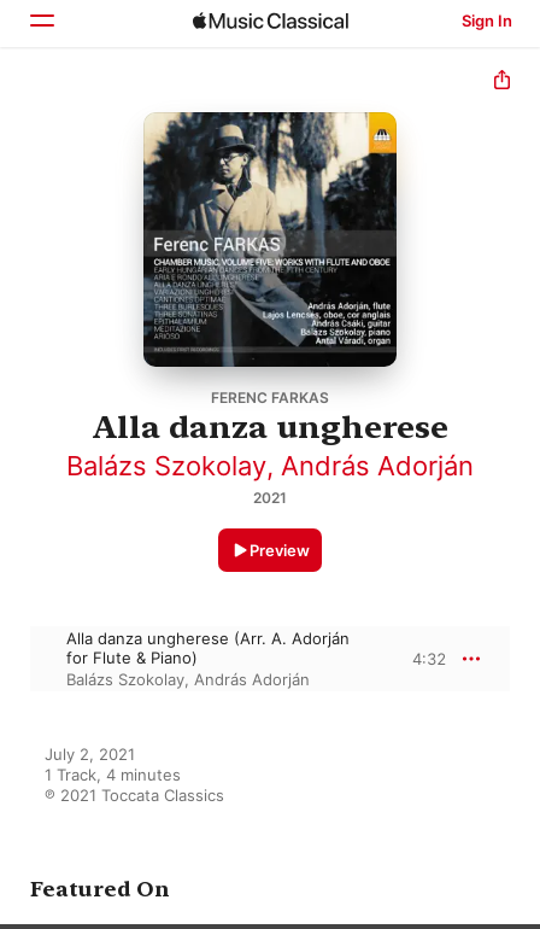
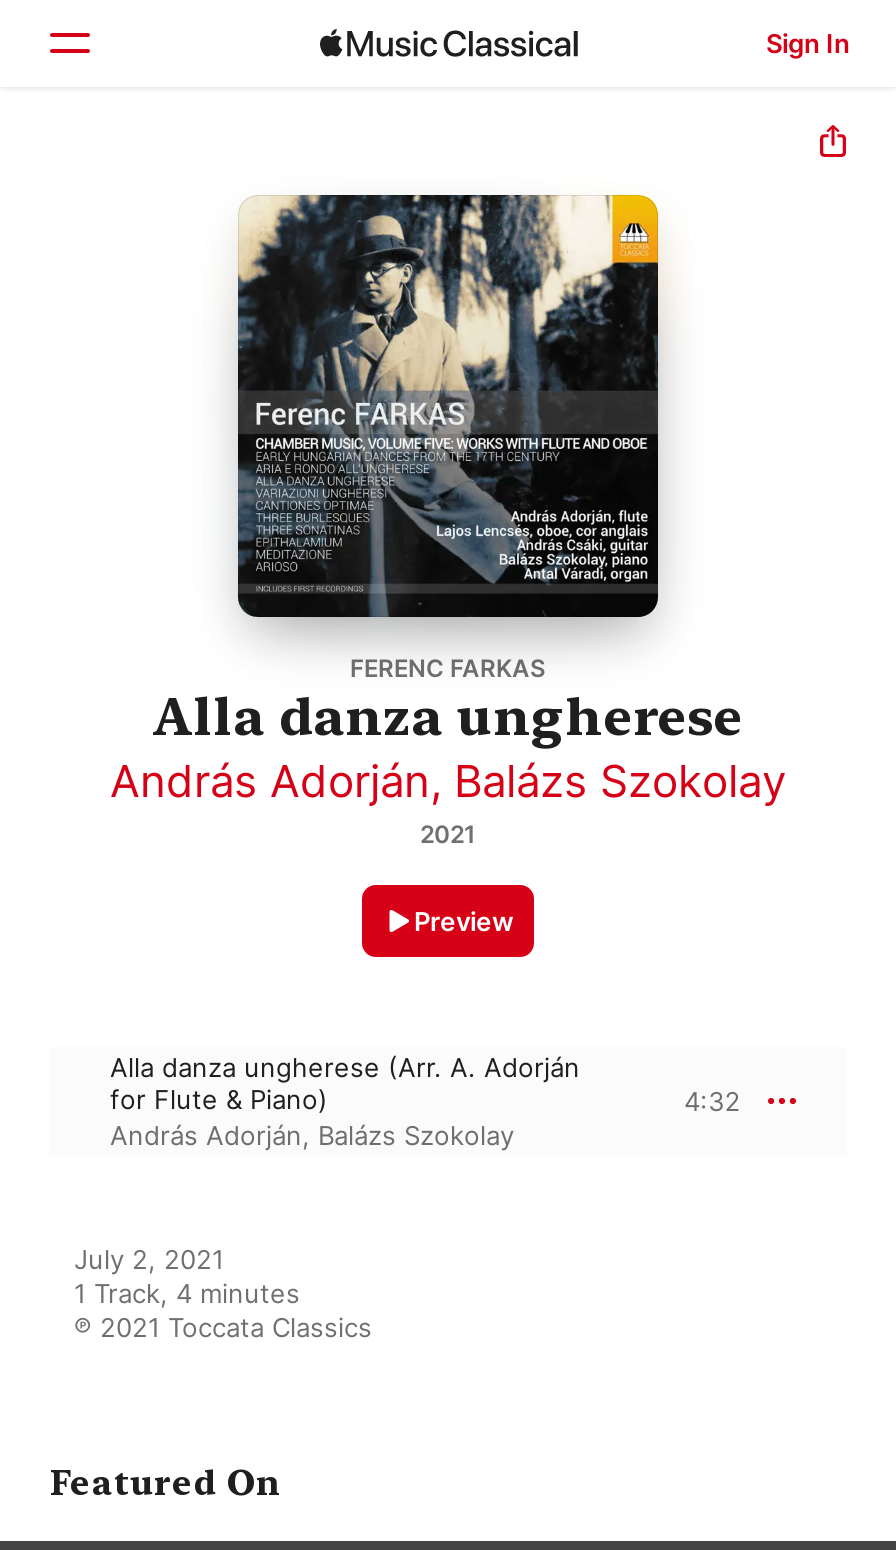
[66,450,474,481] Balázs Szokolay, András Adorján -> [110,755,786,807] András Adorján, Balázs Szokolay
[66,670,310,689] Balázs Szokolay, András Adorján -> [110,1119,514,1151] András Adorján, Balázs Szokolay

